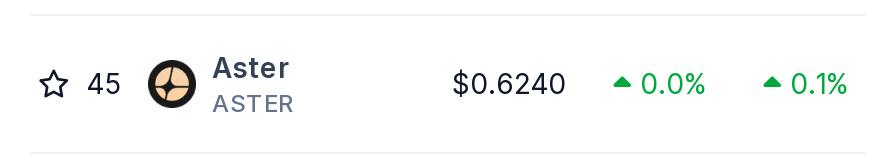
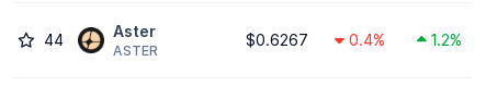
[86,65,122,99] 45 -> [44,30,64,49] 44
[452,65,566,99] $0.6240 -> [246,30,308,49] $0.6267
[640,65,706,99] 0.0% -> [349,30,385,49] 0.4%
[790,65,848,99] 0.1% -> [431,30,462,49] 1.2%

